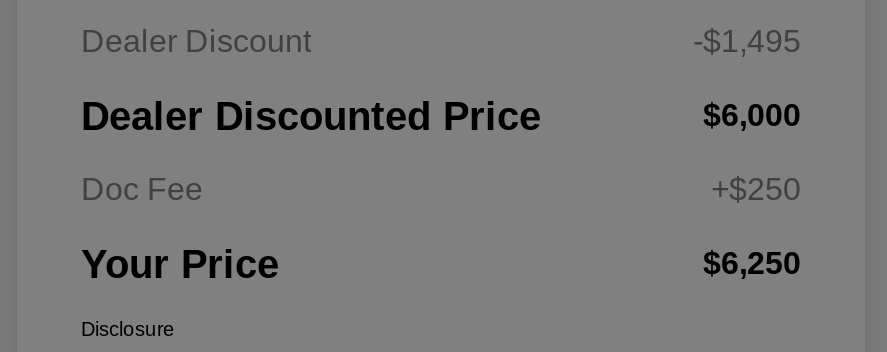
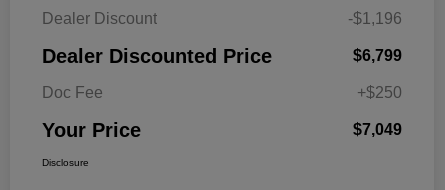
[693,24,801,58] -$1,495 -> [348,10,402,27] -$1,196
[703,98,801,132] $6,000 -> [353,47,402,64] $6,799
[703,246,801,280] $6,250 -> [353,121,402,138] $7,049

